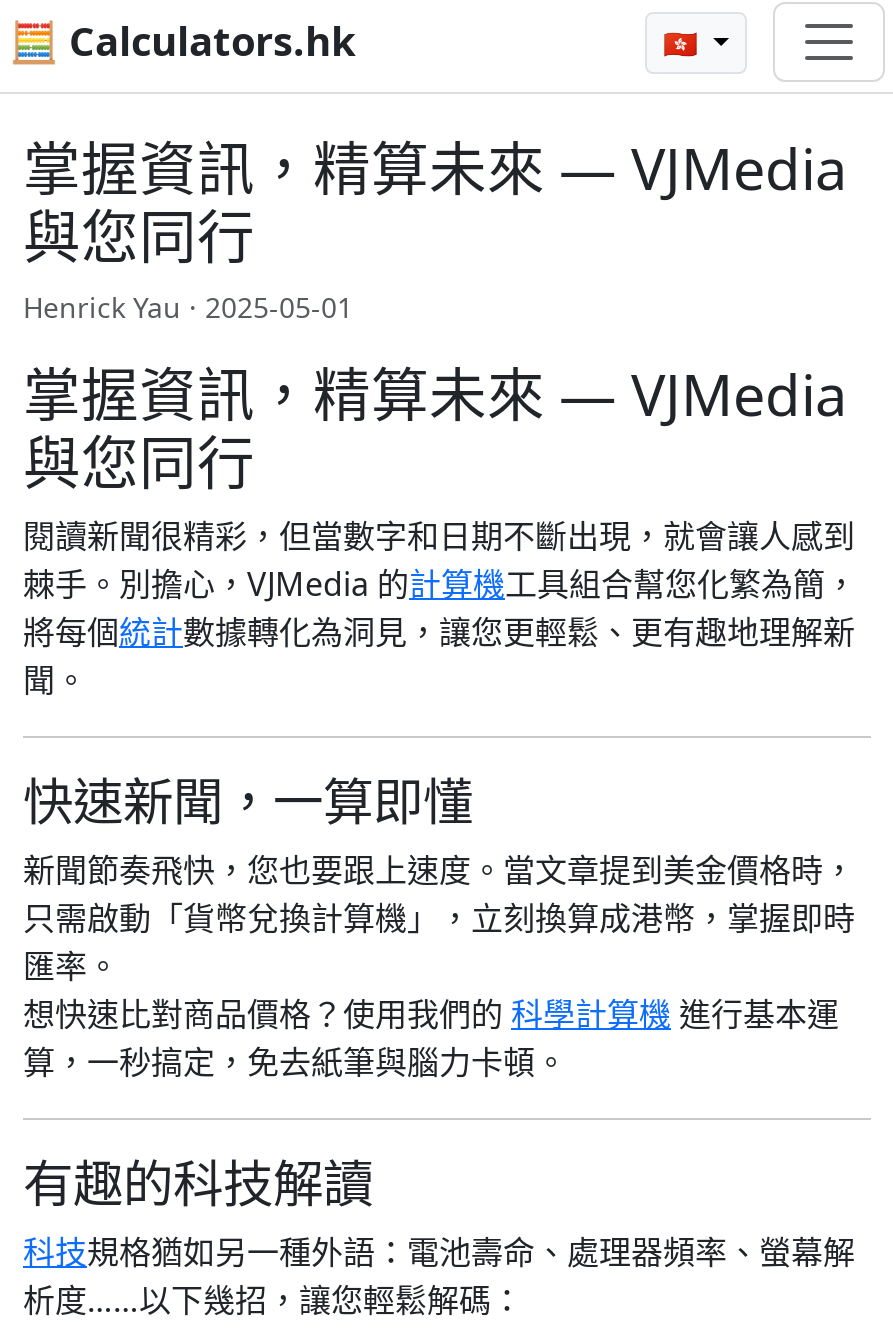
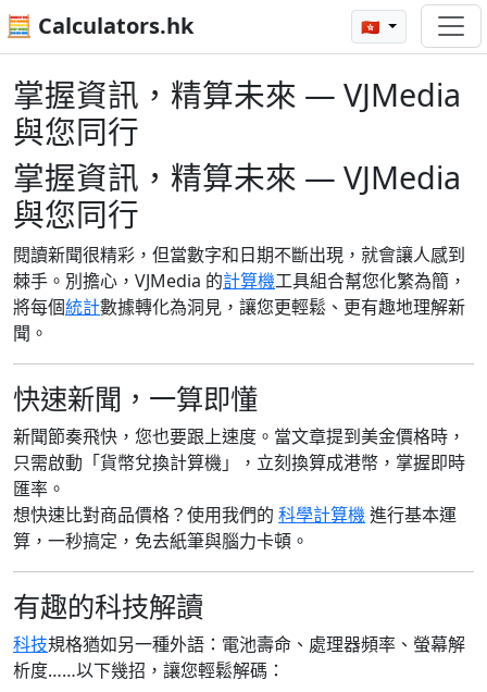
[23,288,353,326] Henrick Yau · 2025-05-01 -> none

